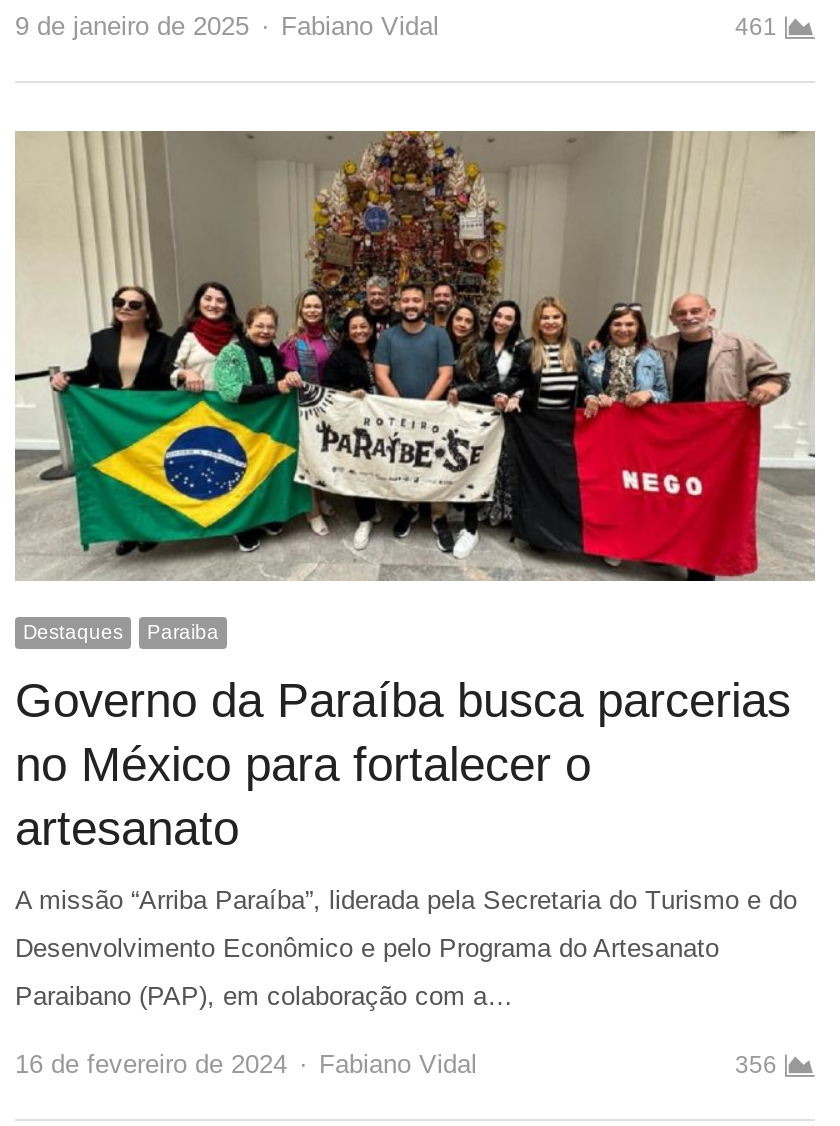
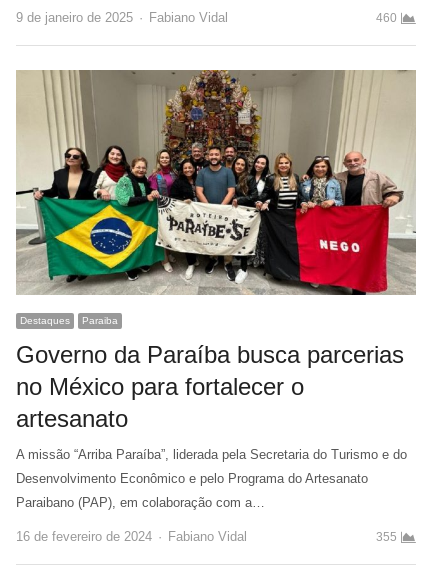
[735,14,777,42] 461 -> [376,11,397,25] 460
[735,1052,777,1080] 356 -> [376,530,397,544] 355

